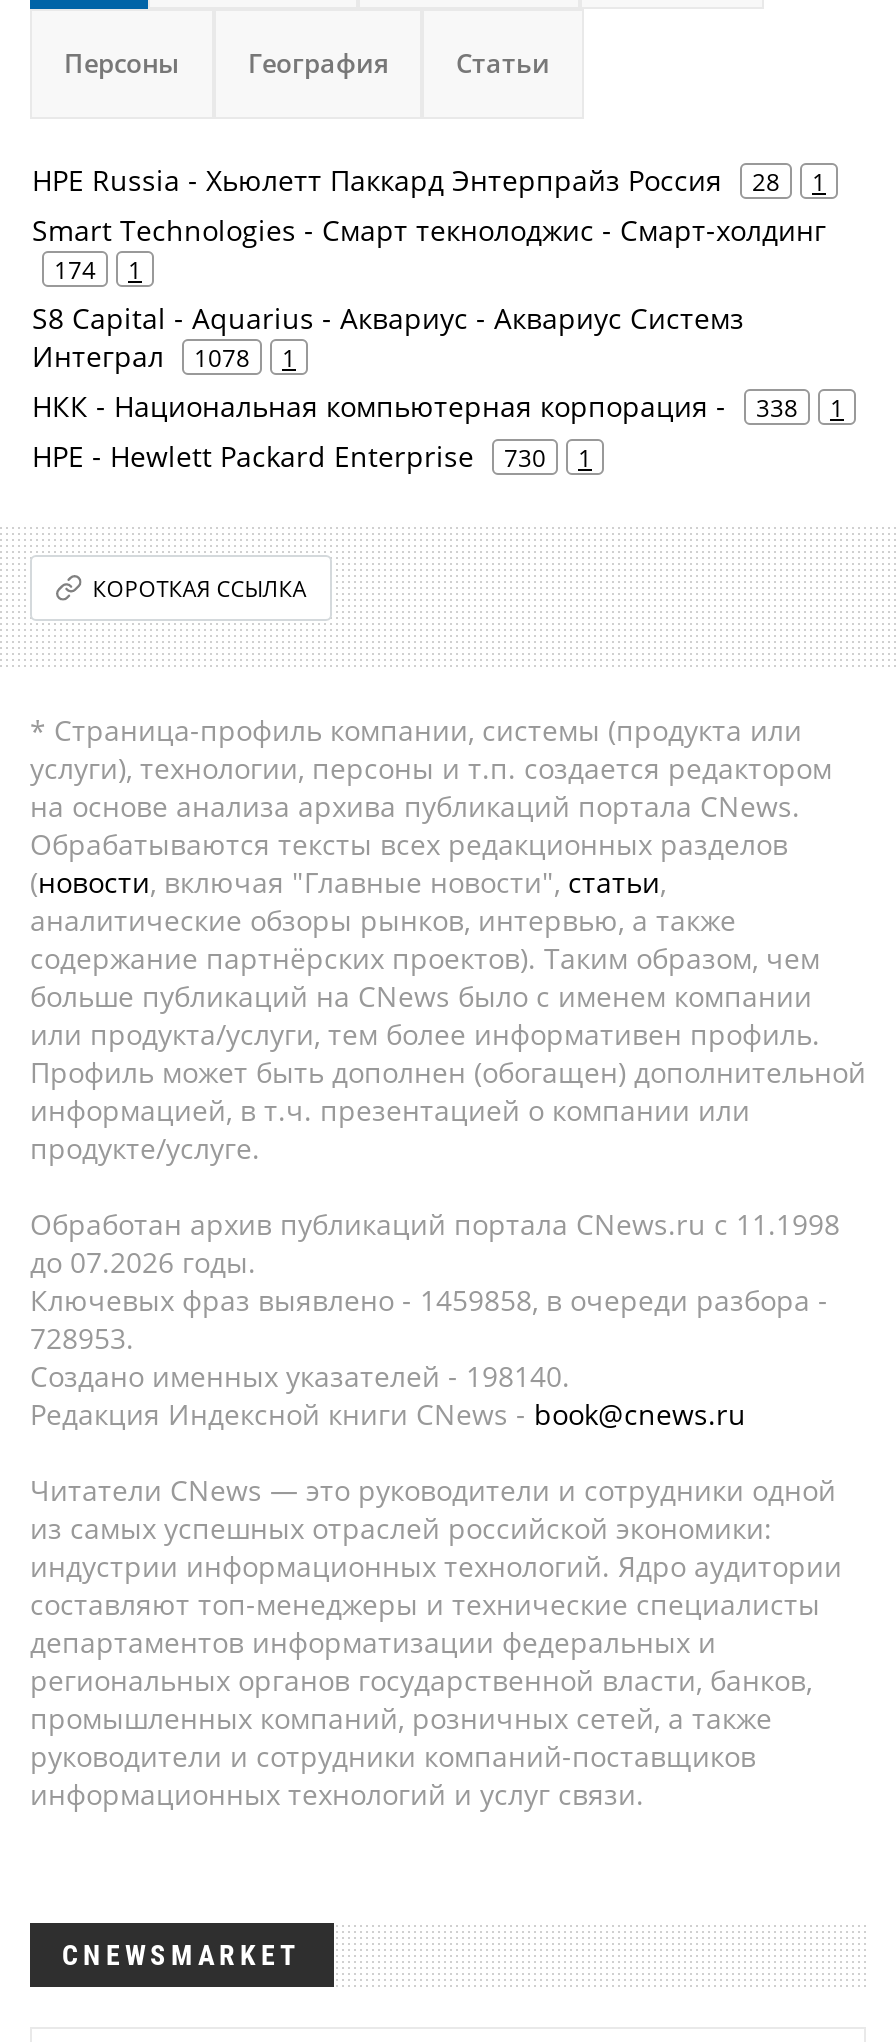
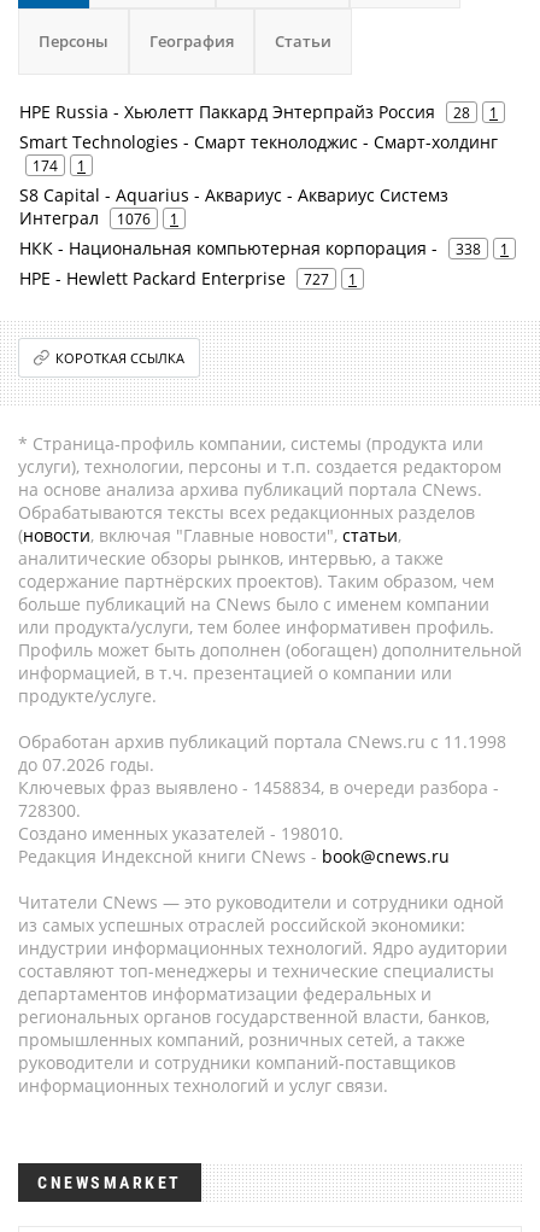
[32,338,296,376] Интеграл 1078 1 -> [19,207,178,230] Интеграл 1076 1
[32,438,592,476] HPE - Hewlett Packard Enterprise 730 1 -> [19,267,357,290] HPE - Hewlett Packard Enterprise 727 1
[30,1282,828,1320] Ключевых фраз выявлено - 1459858, в очереди разбора - -> [18,776,499,799] Ключевых фраз выявлено - 1458834, в очереди разбора -
[30,1320,134,1358] 728953. -> [18,799,81,822] 728300.
[30,1358,570,1396] Создано именных указателей - 198140. -> [18,822,344,845] Создано именных указателей - 198010.

